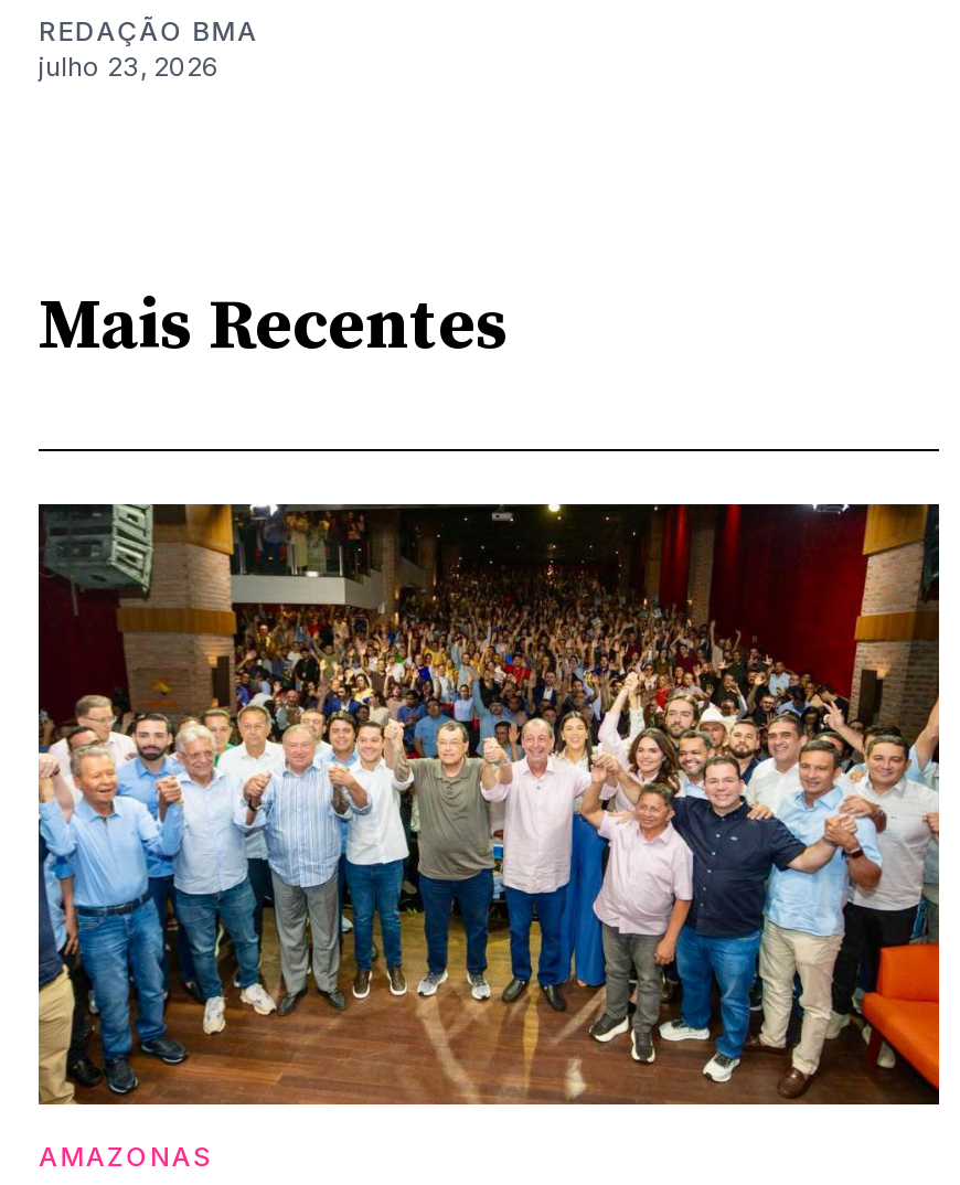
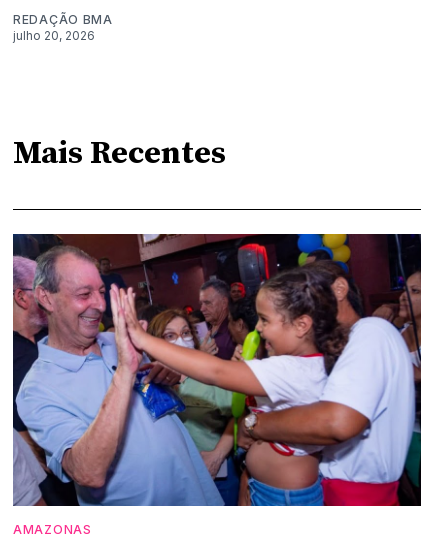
[39,49,220,82] julho 23, 2026 -> [13,28,95,43] julho 20, 2026
[36,502,941,1107] [image] -> [12,233,422,507] [image]

